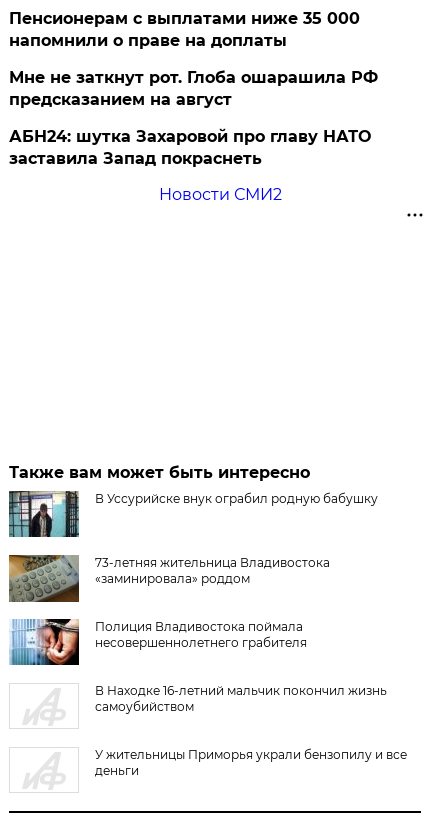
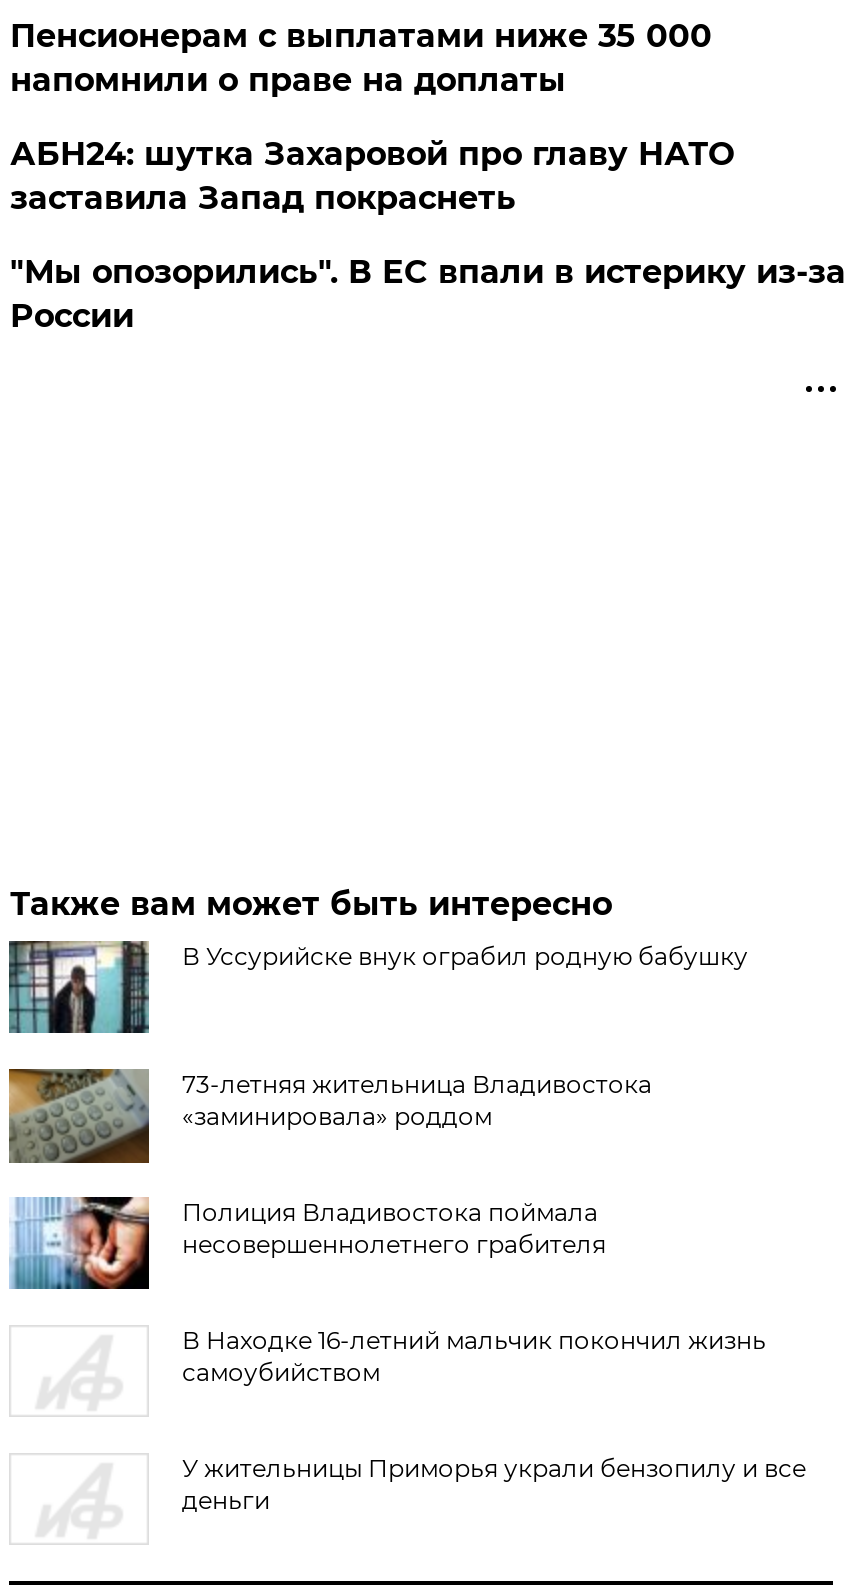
[9,68,378,109] Мне не заткнут рот. Глоба ошарашила РФ | предсказанием на август -> none
moved [9,127,371,168] -> [10,135,734,217]: АБН24: шутка Захаровой про главу НАТО | заставила Запад покраснеть
[159,185,282,204] Новости СМИ2 -> [10,253,846,335] "Мы опозорились". В ЕС впали в истерику из-за | России

